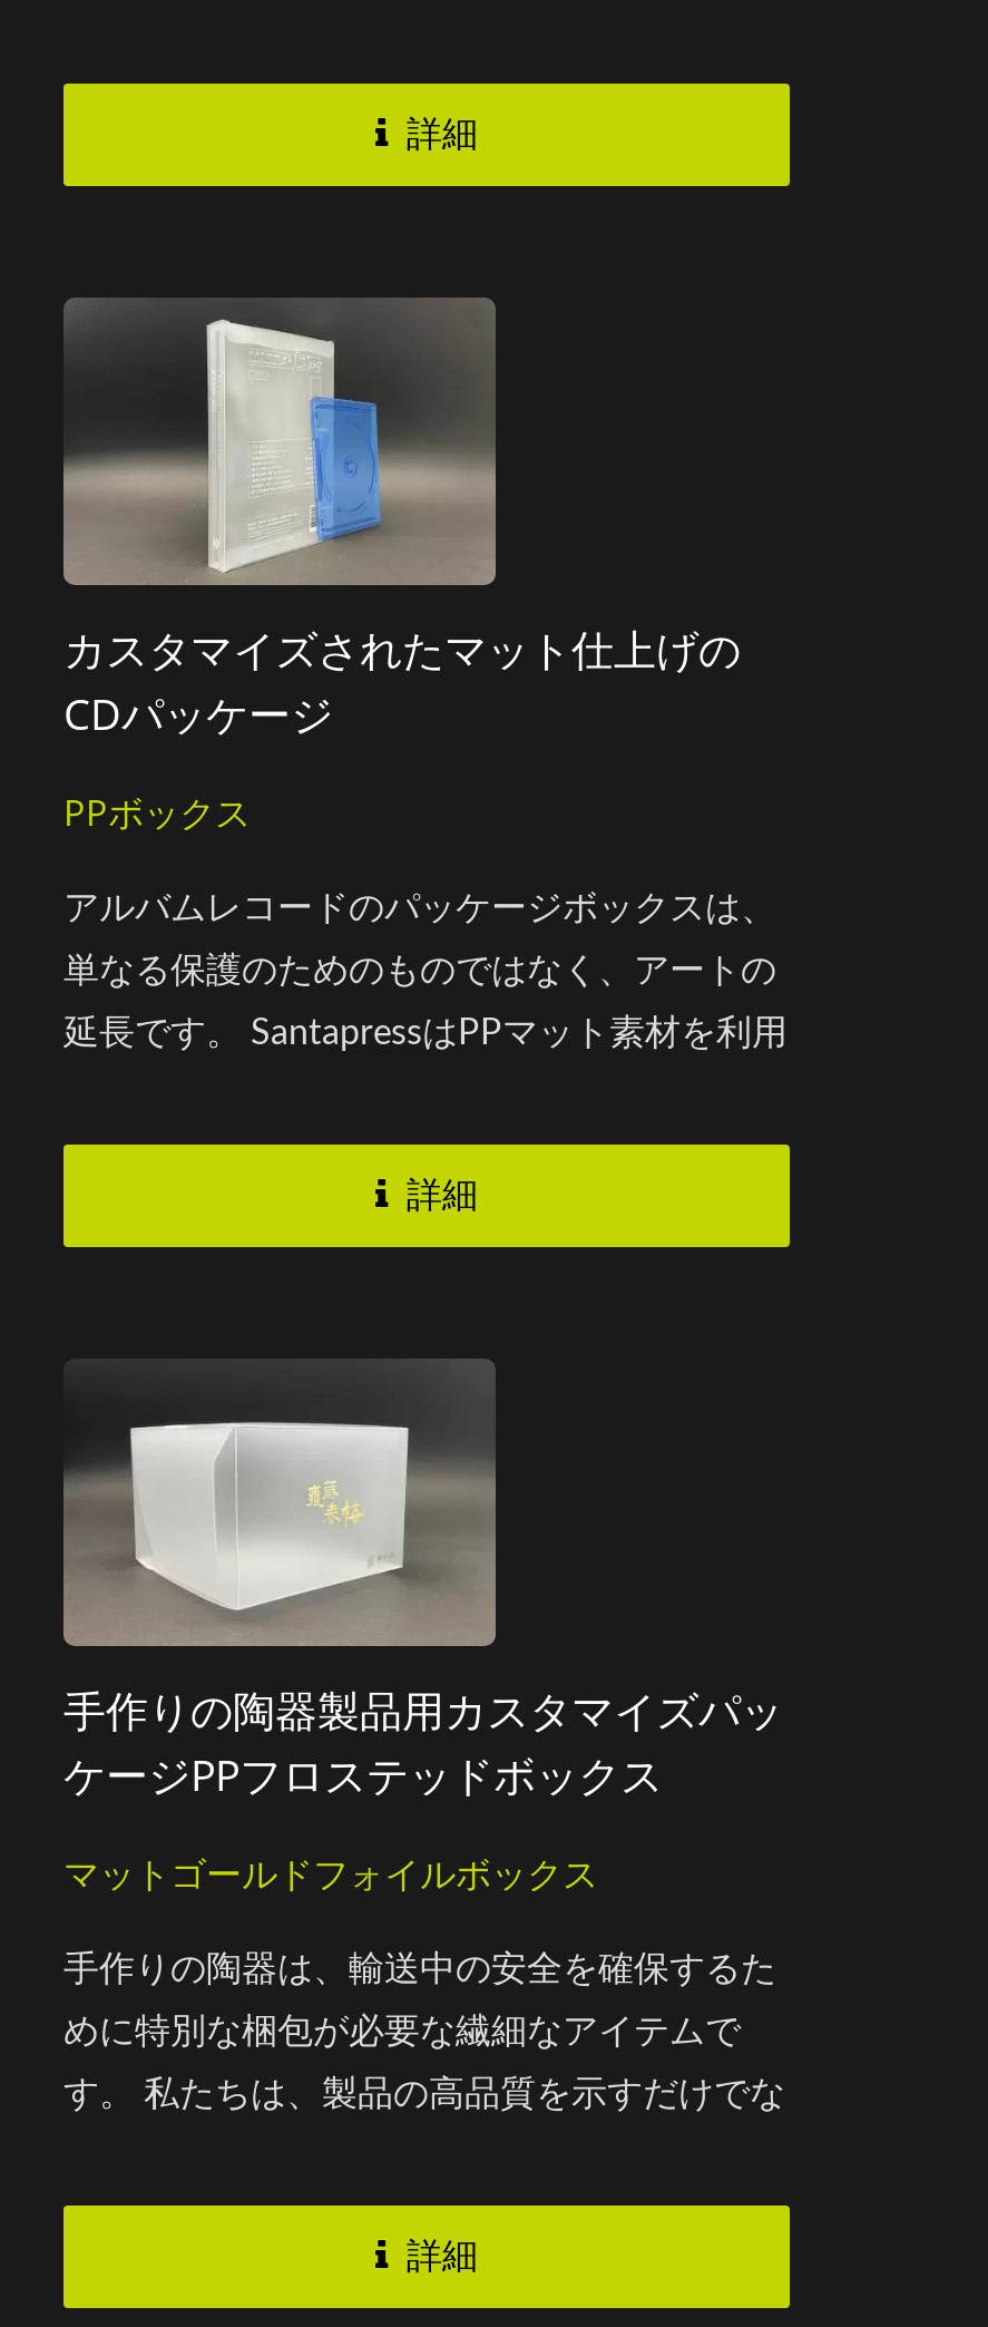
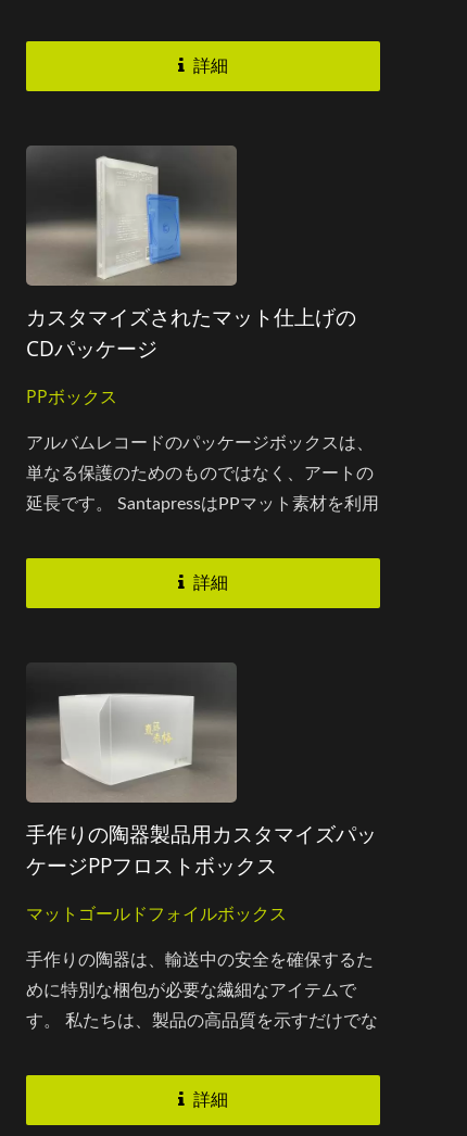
[63,1747,663,1805] ケージPPフロステッドボックス -> [26,852,277,880] ケージPPフロストボックス

